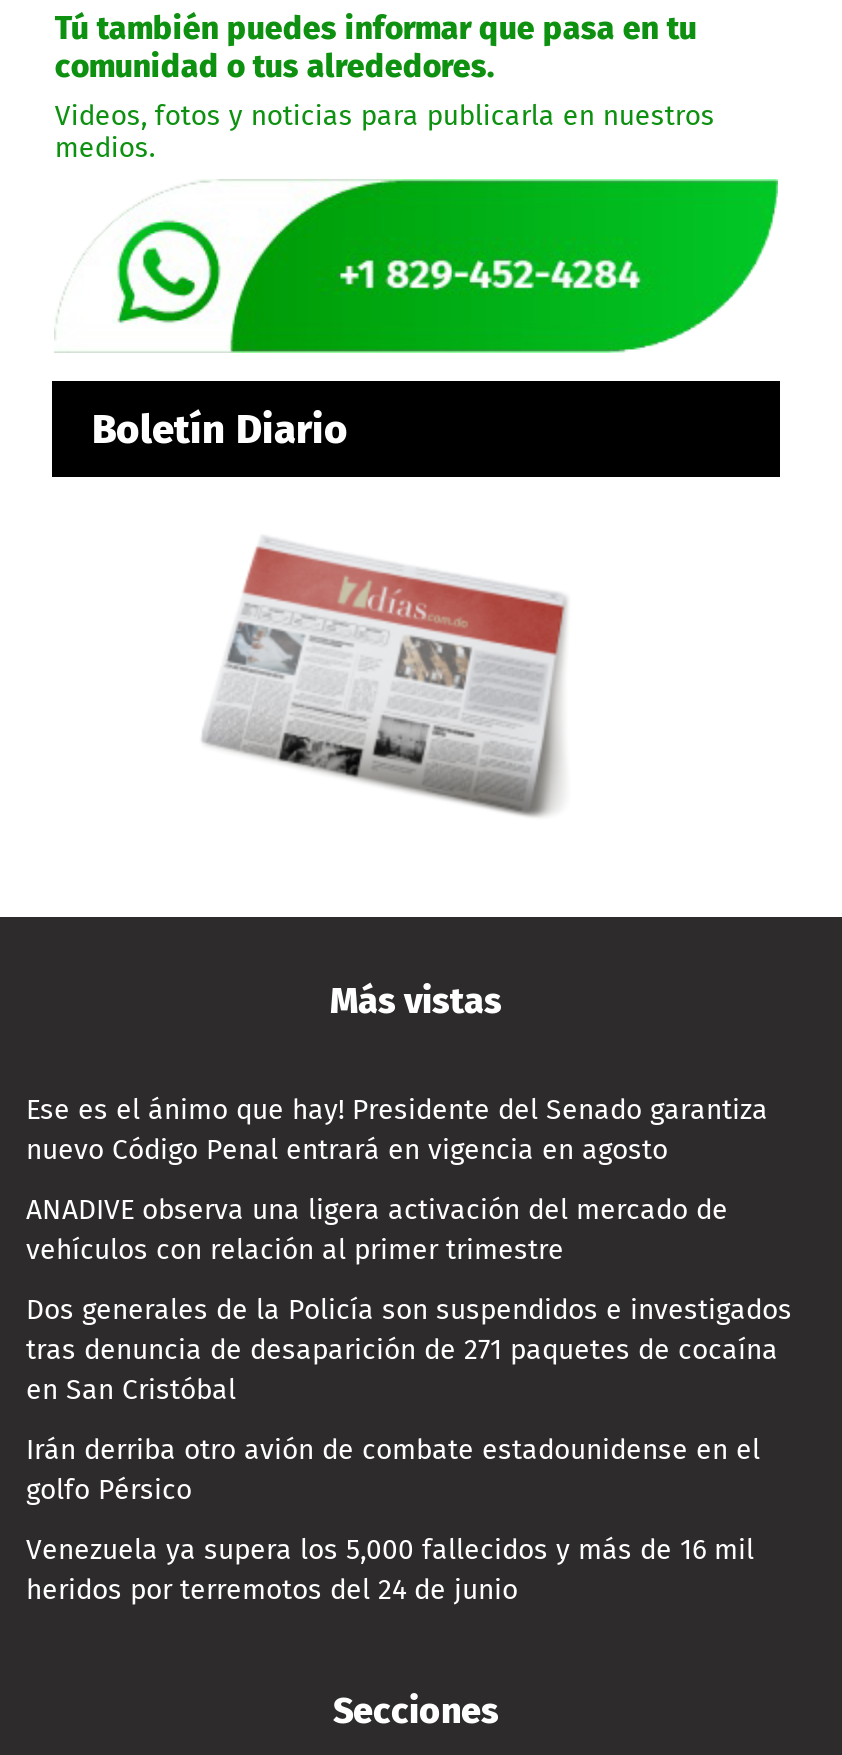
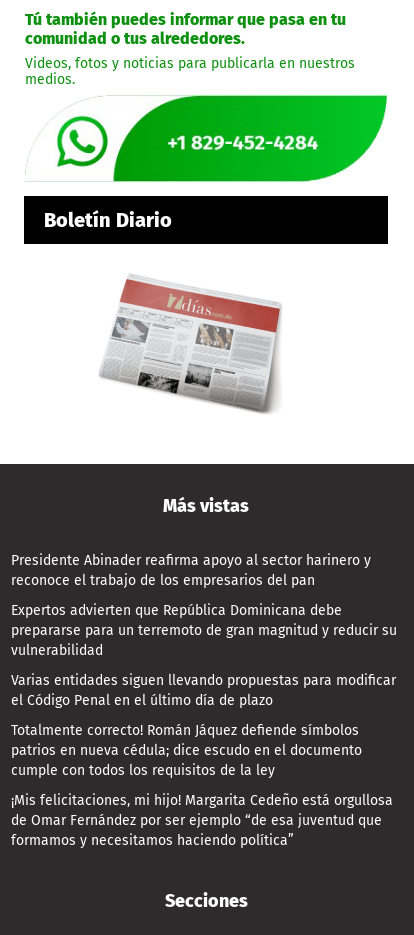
[26,1094,768,1168] Ese es el ánimo que hay! Presidente del Senado garantiza | nuevo Código Penal entrará en vigencia en agosto -> [11,552,371,589] Presidente Abinader reafirma apoyo al sector harinero y | reconoce el trabajo de los empresarios del pan
[26,1194,728,1268] ANADIVE observa una ligera activación del mercado de | vehículos con relación al primer trimestre -> [11,602,397,659] Expertos advierten que República Dominicana debe | prepararse para un terremoto de gran magnitud y reducir su | vulnerabilidad
[26,1294,792,1408] Dos generales de la Policía son suspendidos e investigados | tras denuncia de desaparición de 271 paquetes de cocaína | en San Cristóbal -> [11,672,396,709] Varias entidades siguen llevando propuestas para modificar | el Código Penal en el último día de plazo
[26,1434,760,1508] Irán derriba otro avión de combate estadounidense en el | golfo Pérsico -> [11,722,362,779] Totalmente correcto! Román Jáquez defiende símbolos | patrios en nueva cédula; dice escudo en el documento | cumple con todos los requisitos de la ley
[26,1534,754,1608] Venezuela ya supera los 5,000 fallecidos y más de 16 mil | heridos por terremotos del 24 de junio -> [11,792,393,849] ¡Mis felicitaciones, mi hijo! Margarita Cedeño está orgullosa | de Omar Fernández por ser ejemplo “de esa juventud que | formamos y necesitamos haciendo política”

